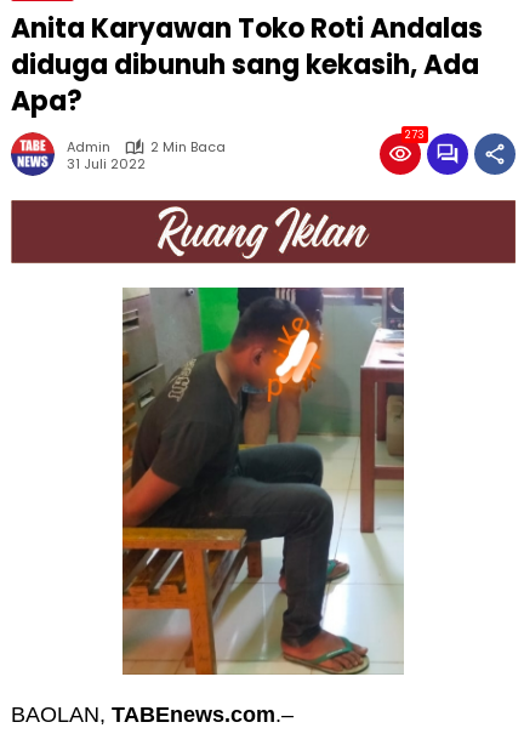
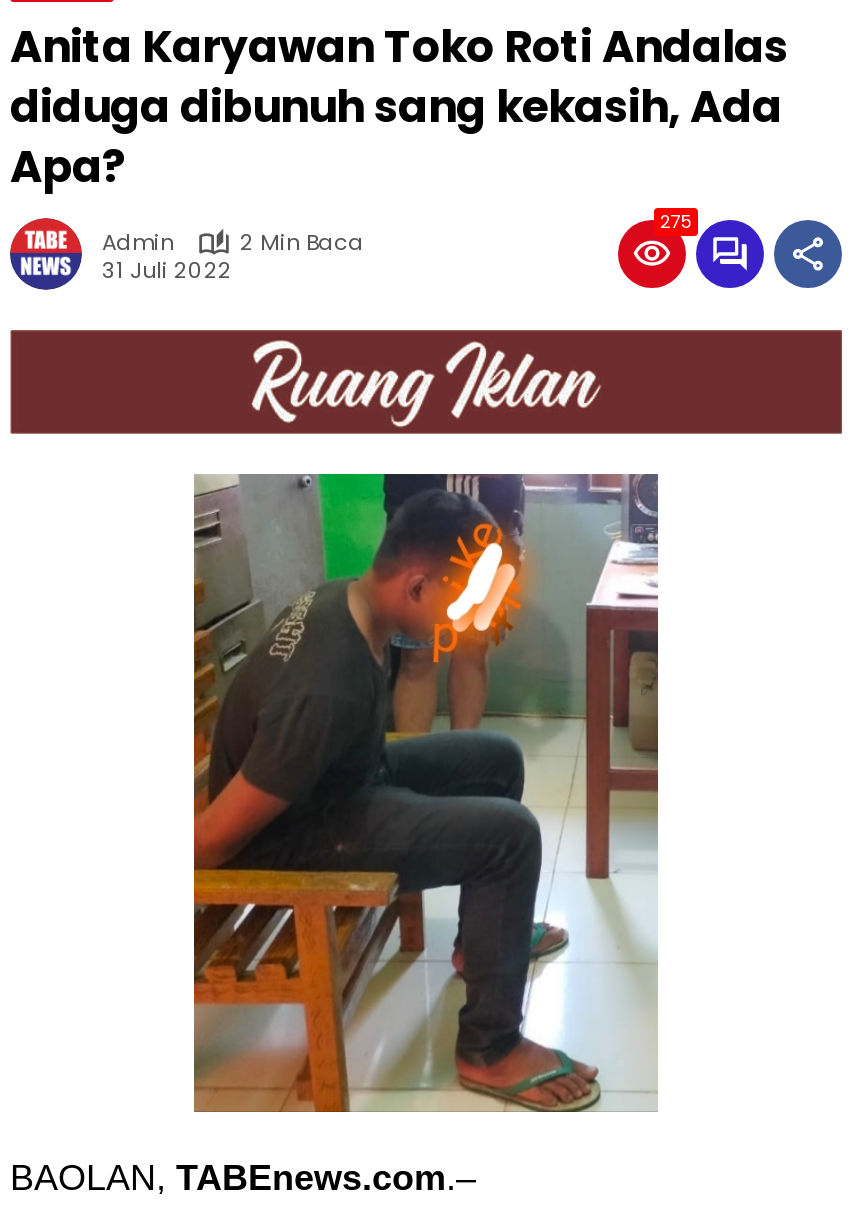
[405,127,425,142] 273 -> [660,210,692,234] 275

